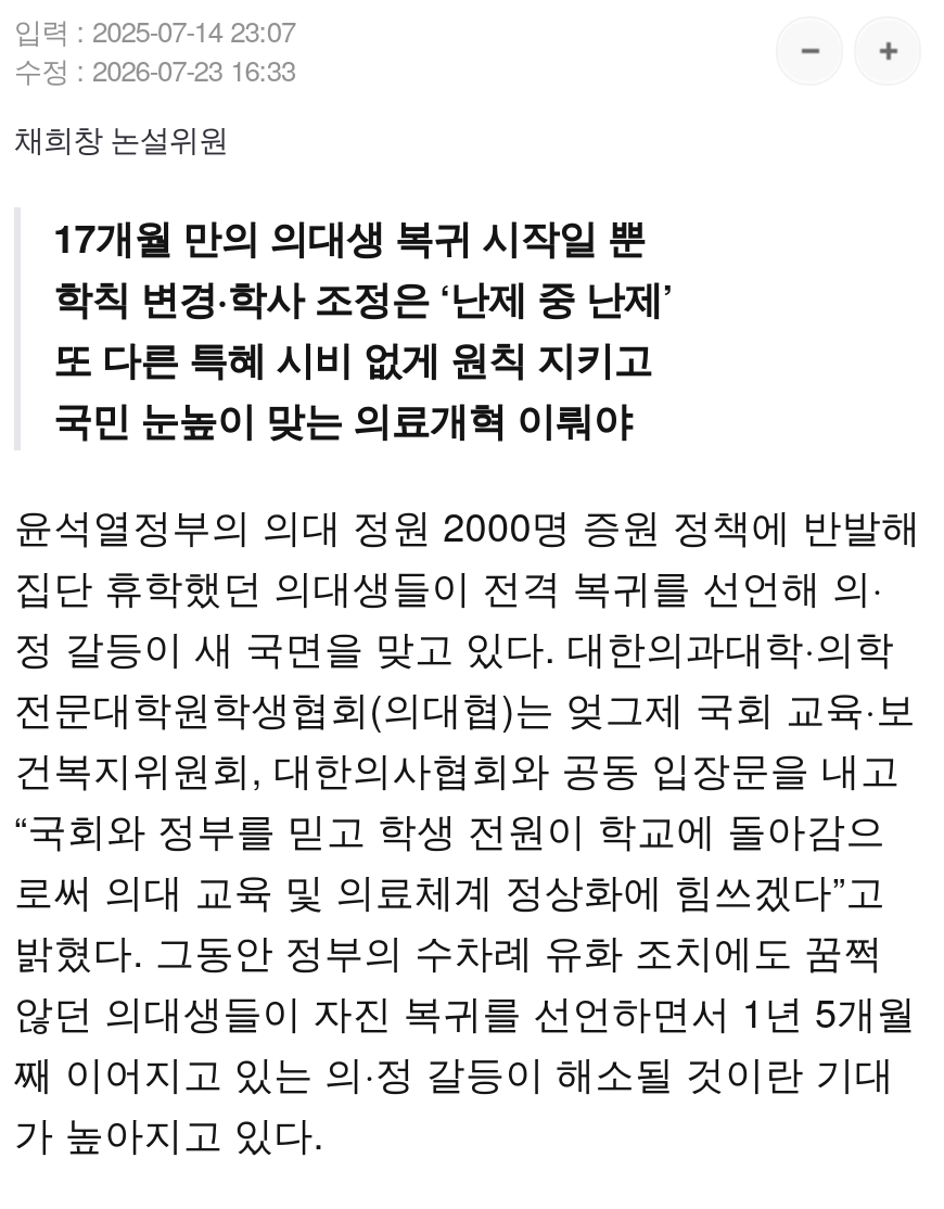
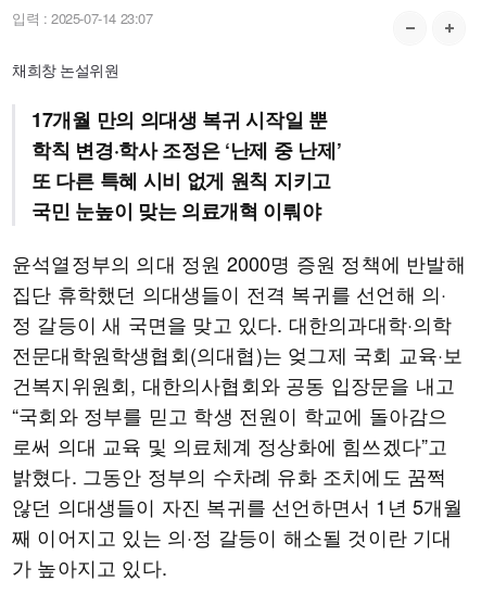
[14,49,295,90] 수정 : 2026-07-23 16:33 -> none

